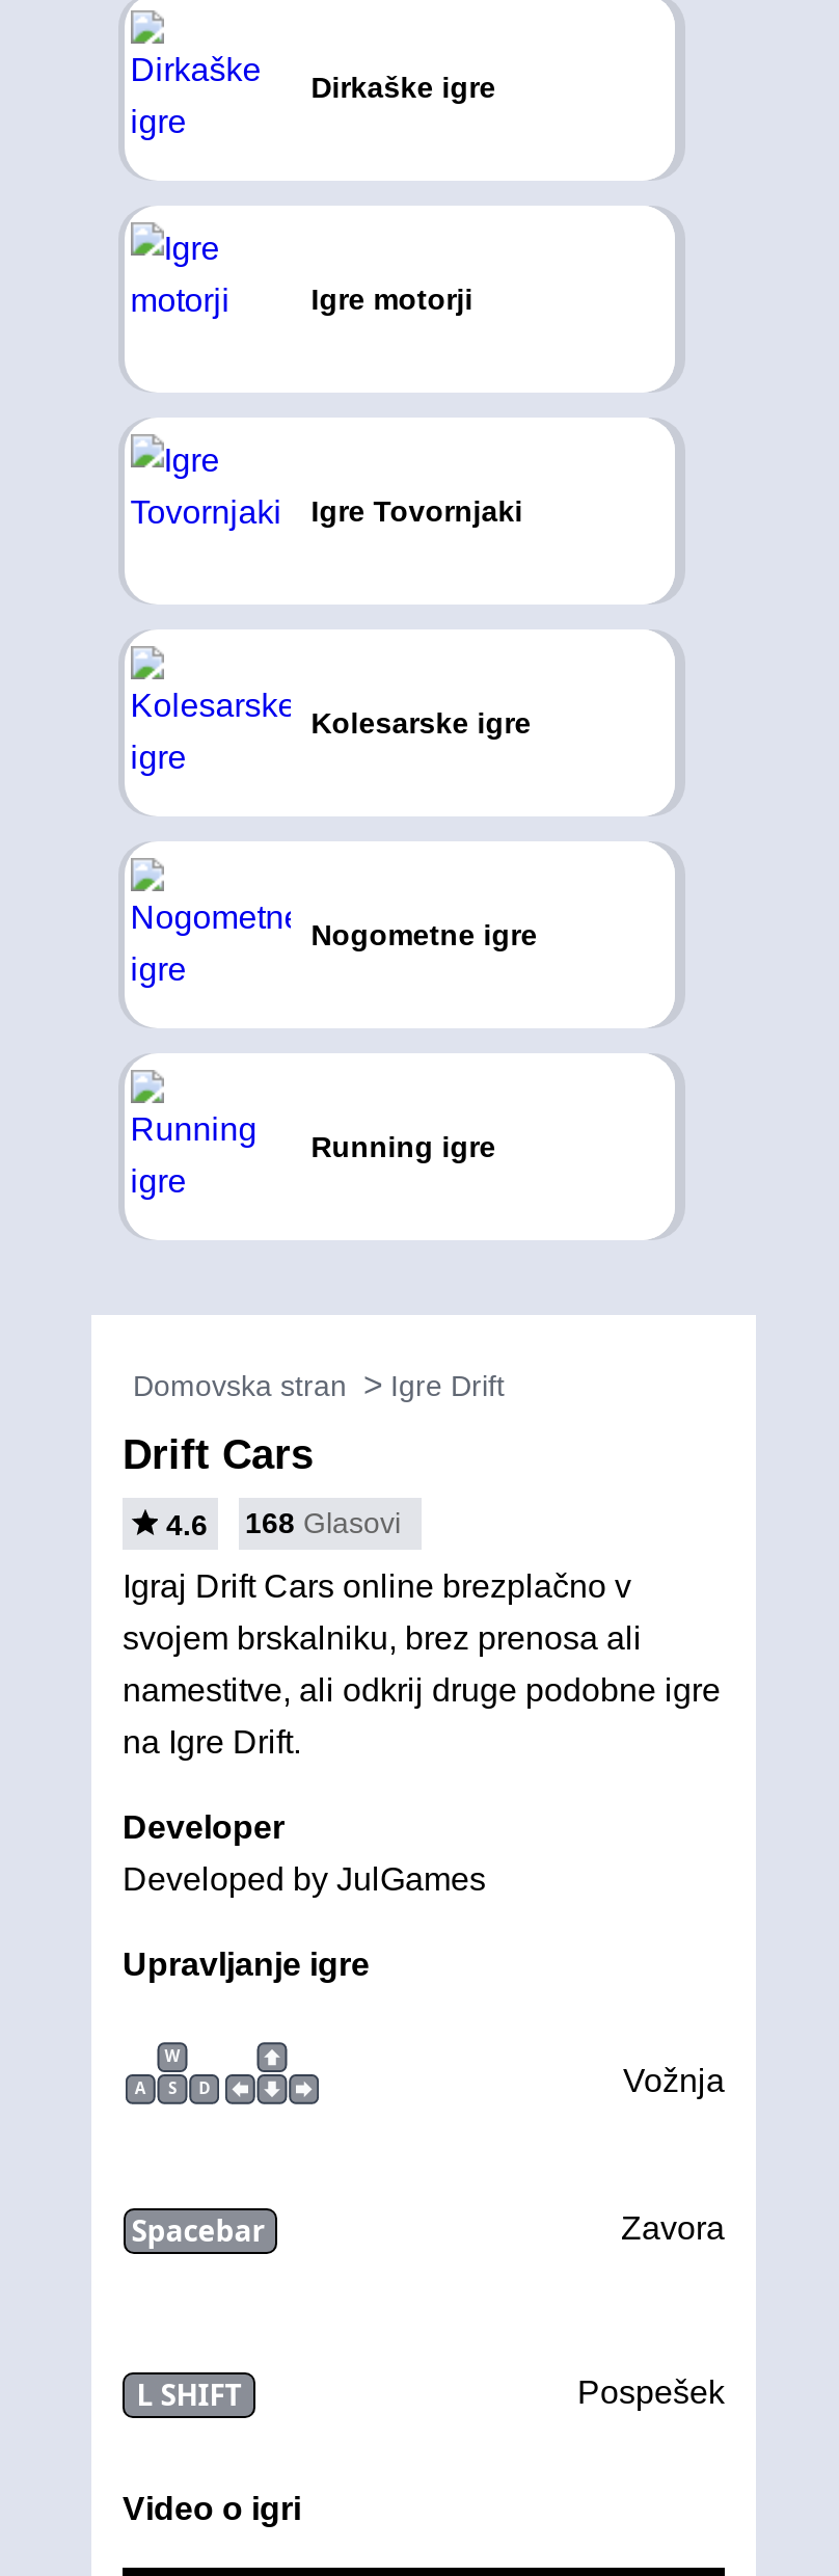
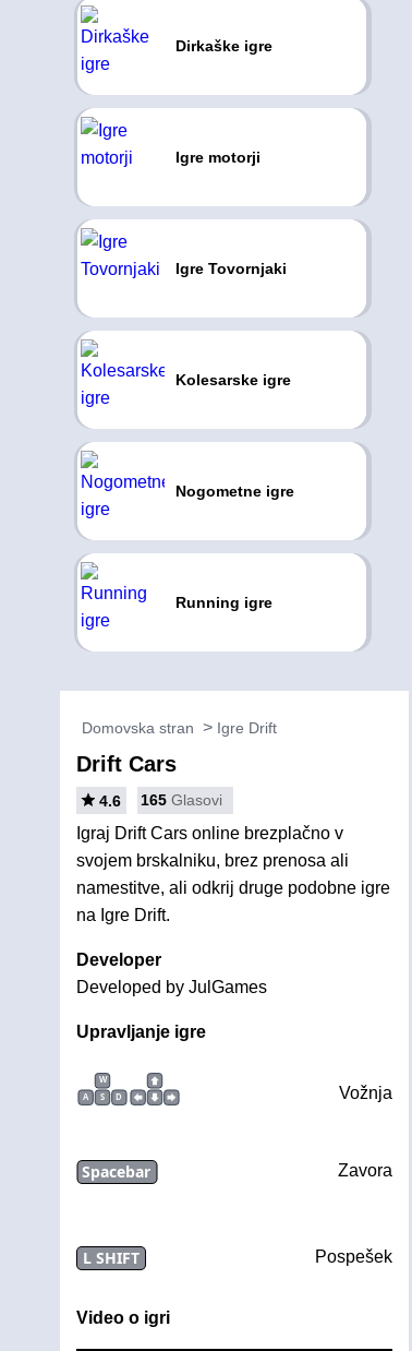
[166,1506,401,1541] 4.6 168 Glasovi -> [99,791,222,810] 4.6 165 Glasovi

